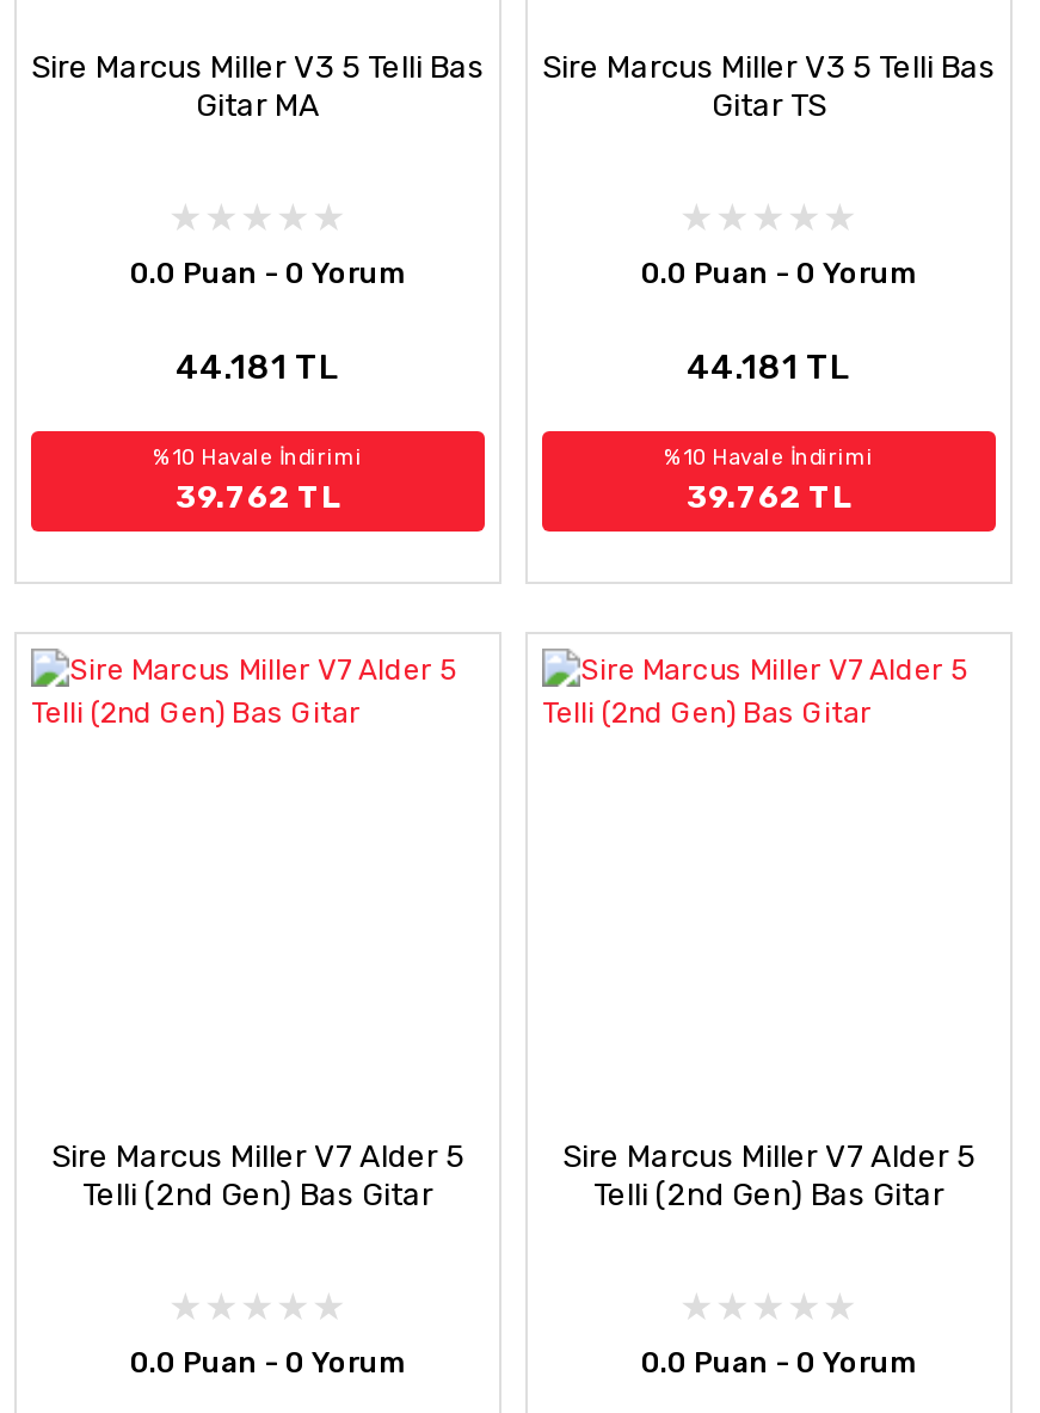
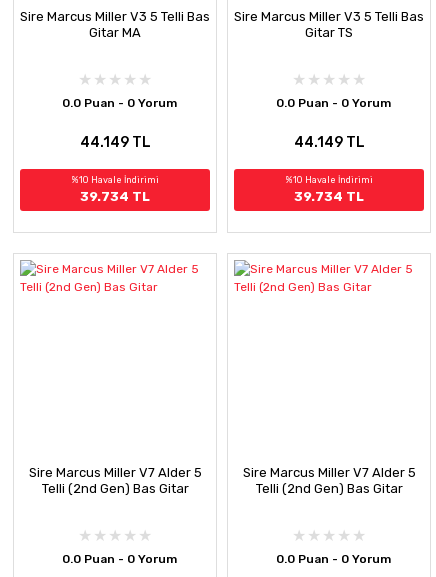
[176,347,340,388] 44.181 TL -> [79,134,150,151] 44.149 TL
[687,347,851,388] 44.181 TL -> [293,134,364,151] 44.149 TL
[176,479,340,515] 39.762 TL -> [80,189,150,204] 39.734 TL
[687,479,851,515] 39.762 TL -> [294,189,364,204] 39.734 TL

